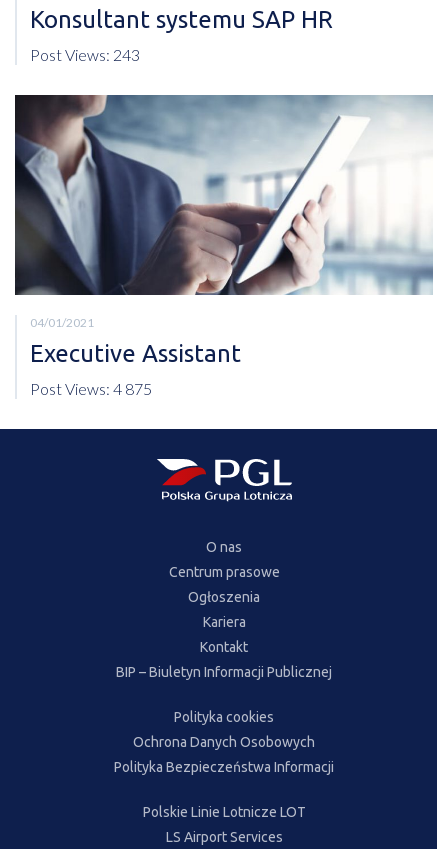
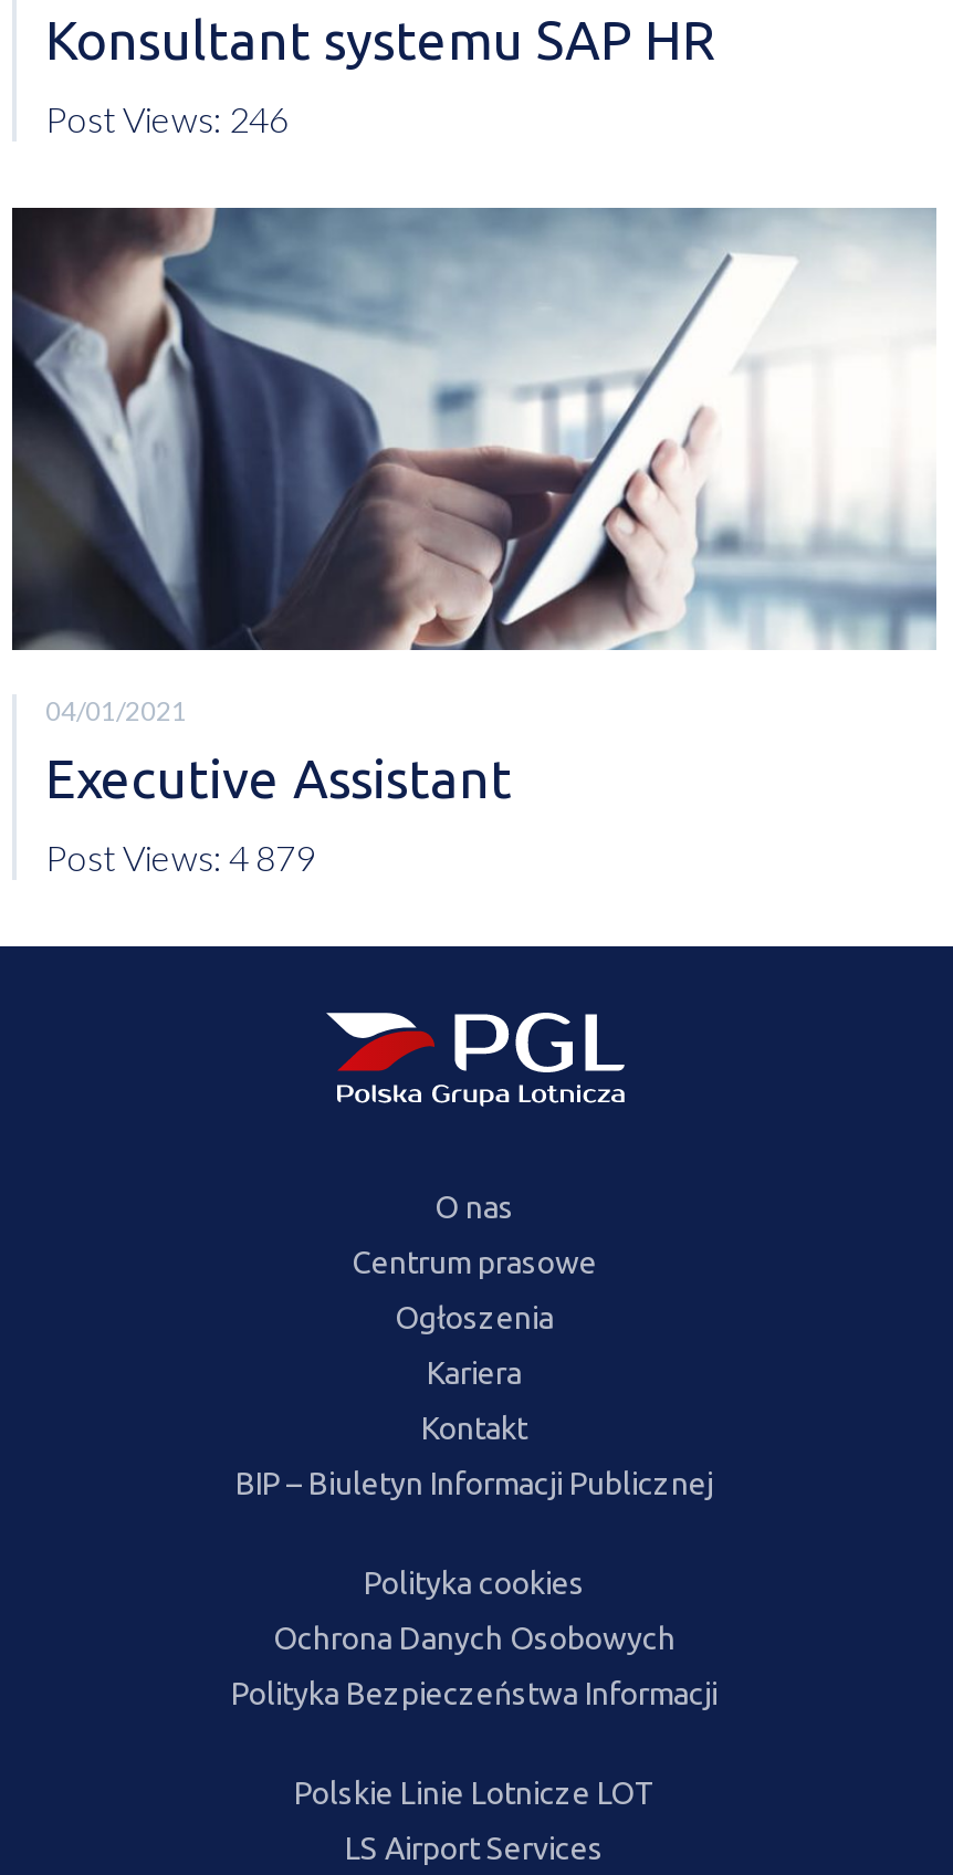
[30,45,140,64] Post Views: 243 -> [45,97,289,139] Post Views: 246
[30,379,152,398] Post Views: 4 875 -> [45,836,315,878] Post Views: 4 879

